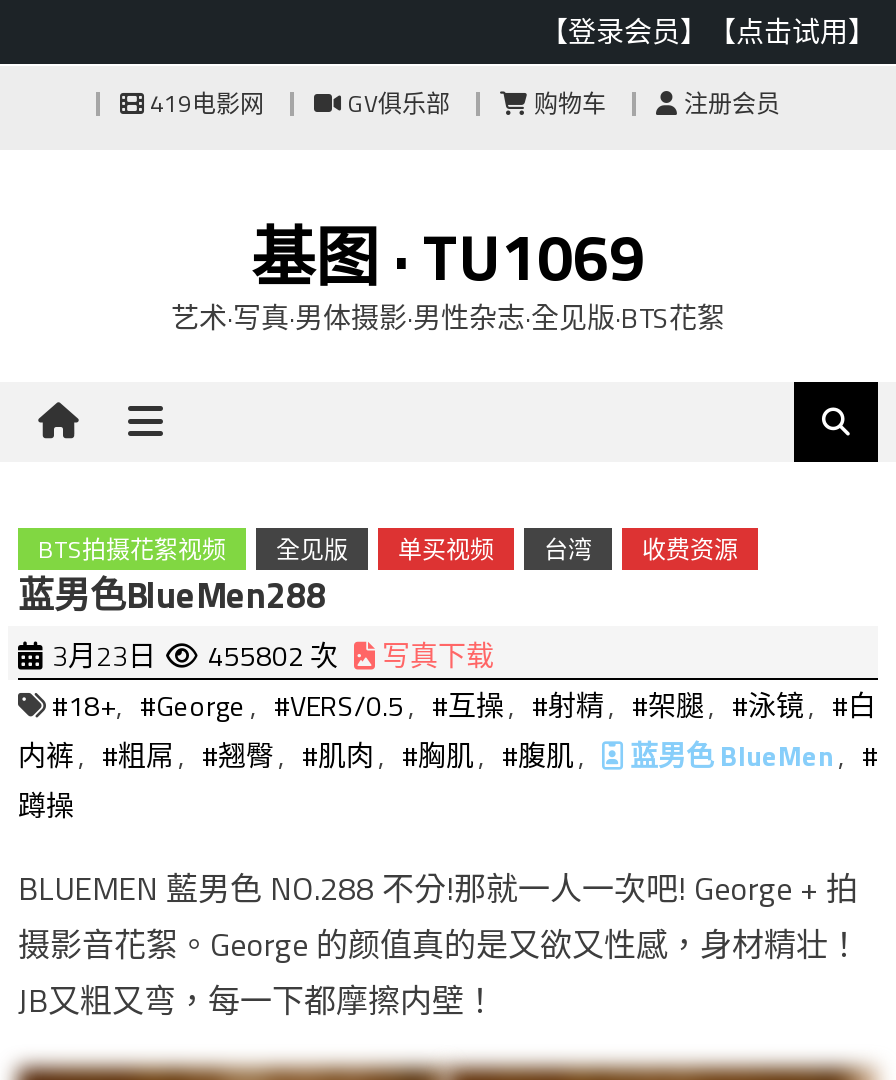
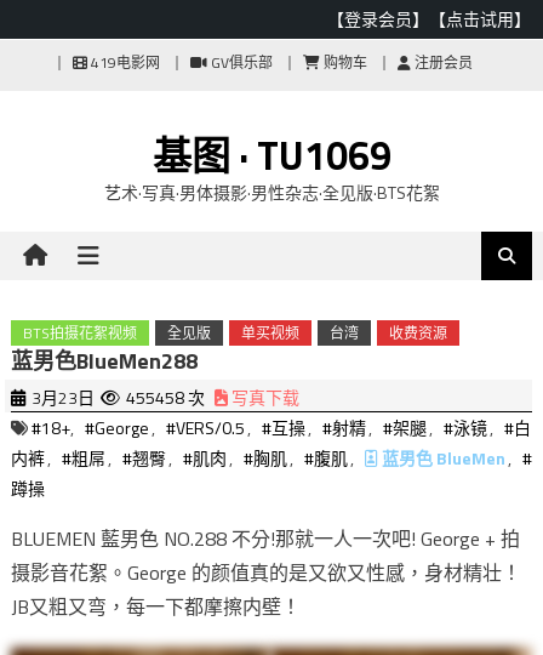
[52,634,494,676] 3月23日 455802 次 写真下载 -> [32,385,299,410] 3月23日 455458 次 写真下载

